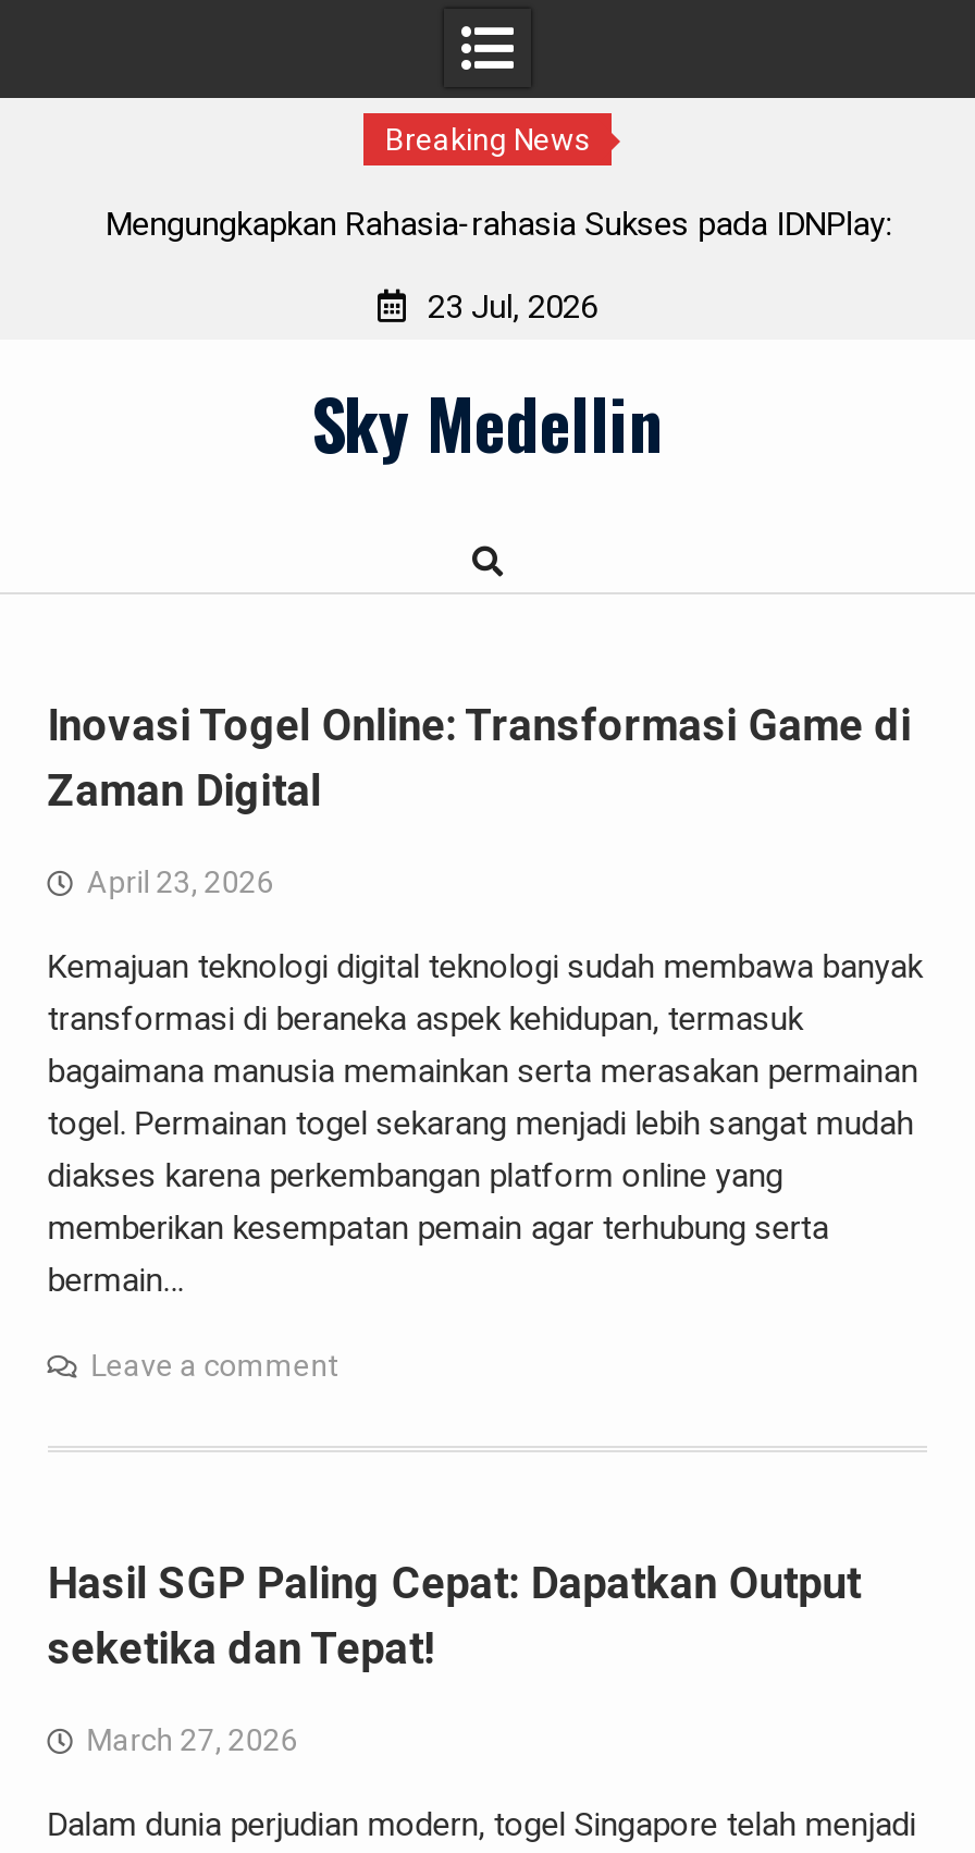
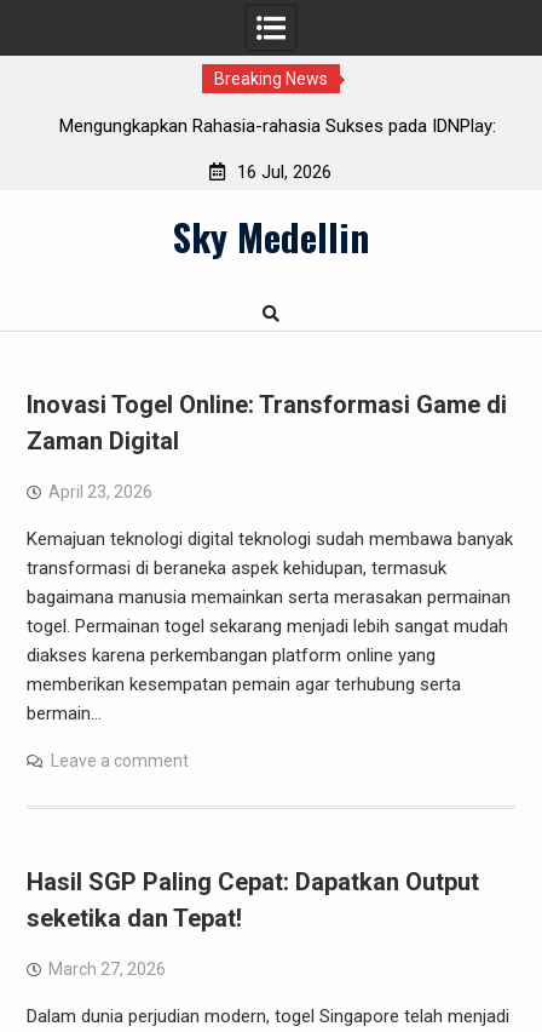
[428,287,597,327] 23 Jul, 2026 -> [238,161,332,183] 16 Jul, 2026

